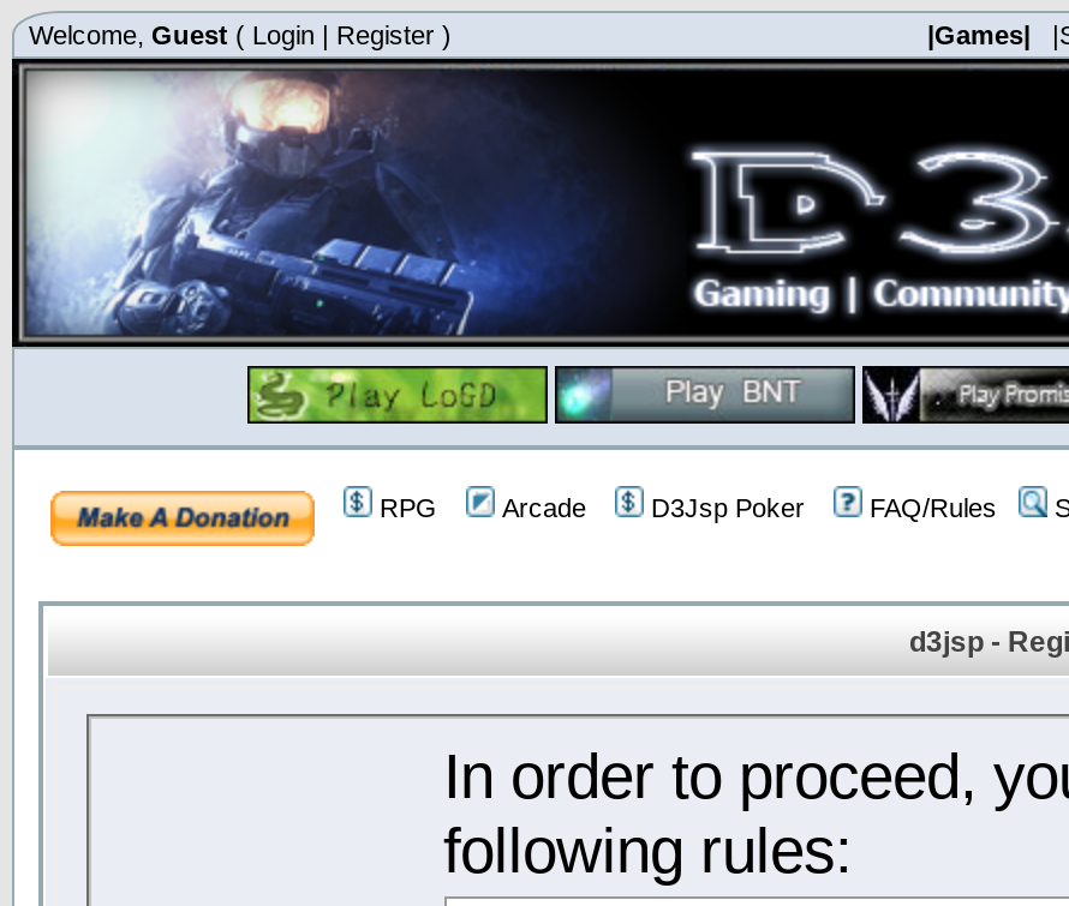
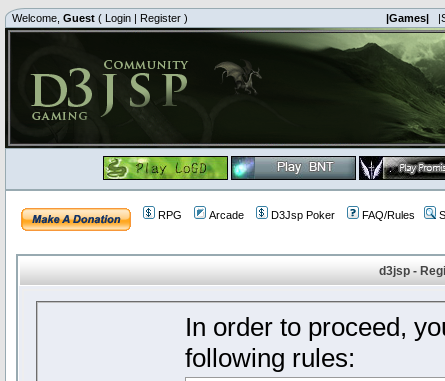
[26,56,1062,335] [image] -> [10,27,442,144] [image]

